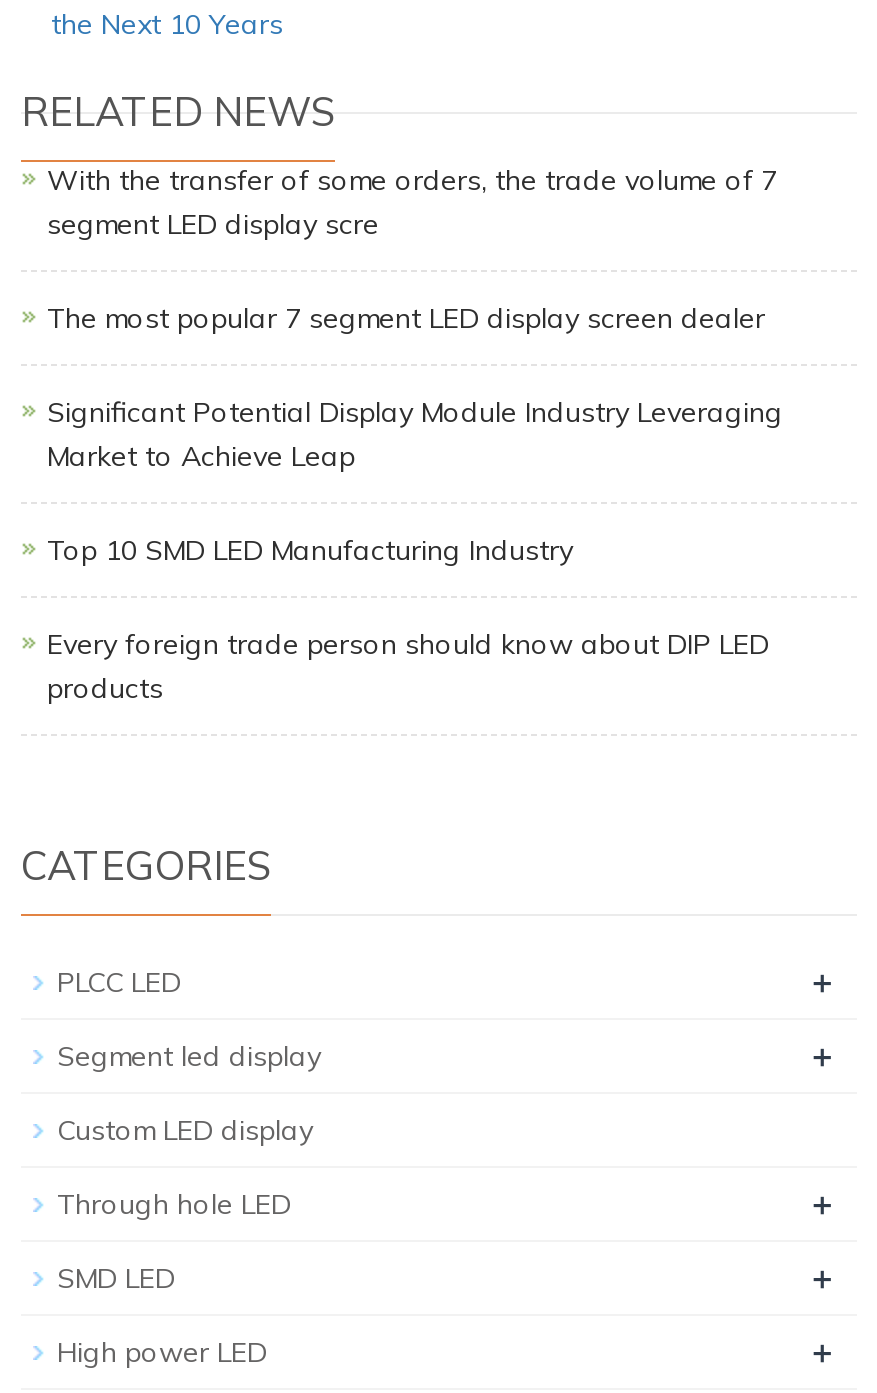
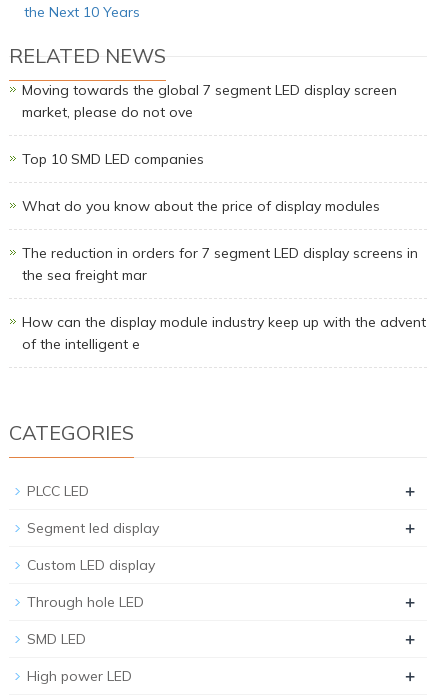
[47,161,777,241] With the transfer of some orders, the trade volume of 7 | segment LED display scre -> [22,81,397,121] Moving towards the global 7 segment LED display screen | market, please do not ove
[47,299,765,335] The most popular 7 segment LED display screen dealer -> [22,150,204,168] Top 10 SMD LED companies
[47,393,783,473] Significant Potential Display Module Industry Leveraging | Market to Achieve Leap -> [22,197,380,215] What do you know about the price of display modules
[47,531,573,567] Top 10 SMD LED Manufacturing Industry -> [22,244,418,284] The reduction in orders for 7 segment LED display screens in | the sea freight mar
[47,625,769,705] Every foreign trade person should know about DIP LED | products -> [22,313,426,353] How can the display module industry keep up with the advent | of the intelligent e

